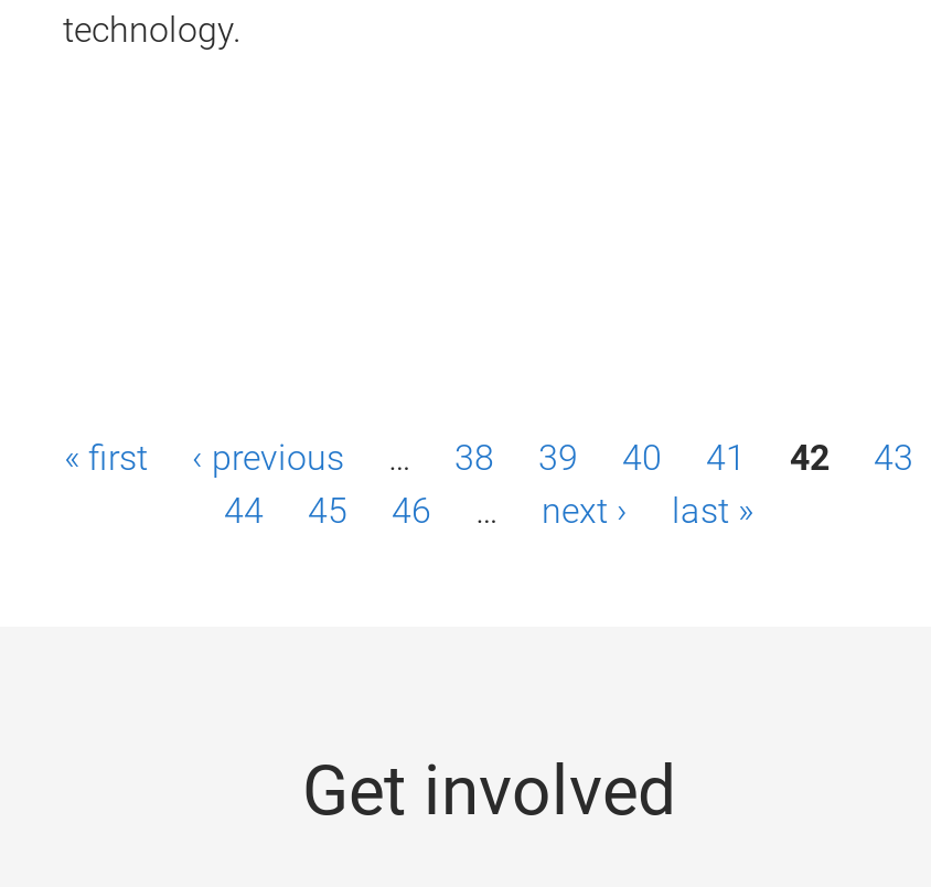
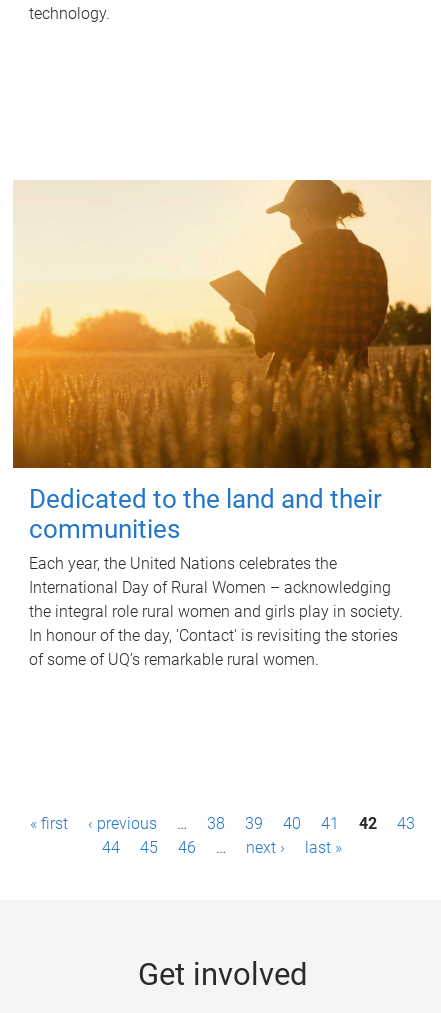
none -> [12,179,432,669] [image] | Dedicated to the land and their | communities | Each year, the United Nations celebrates the | International Day of Rural Women – acknowledging | the integral role rural women and girls play in society. | In honour of the day, 'Contact' is revisiting the stories | of some of UQ’s remarkable rural women.

